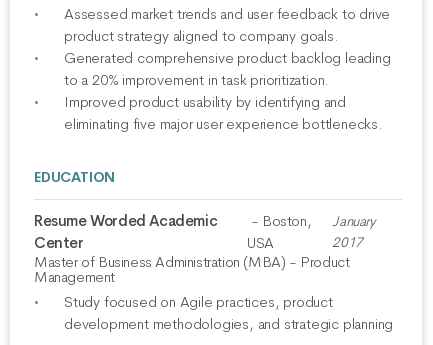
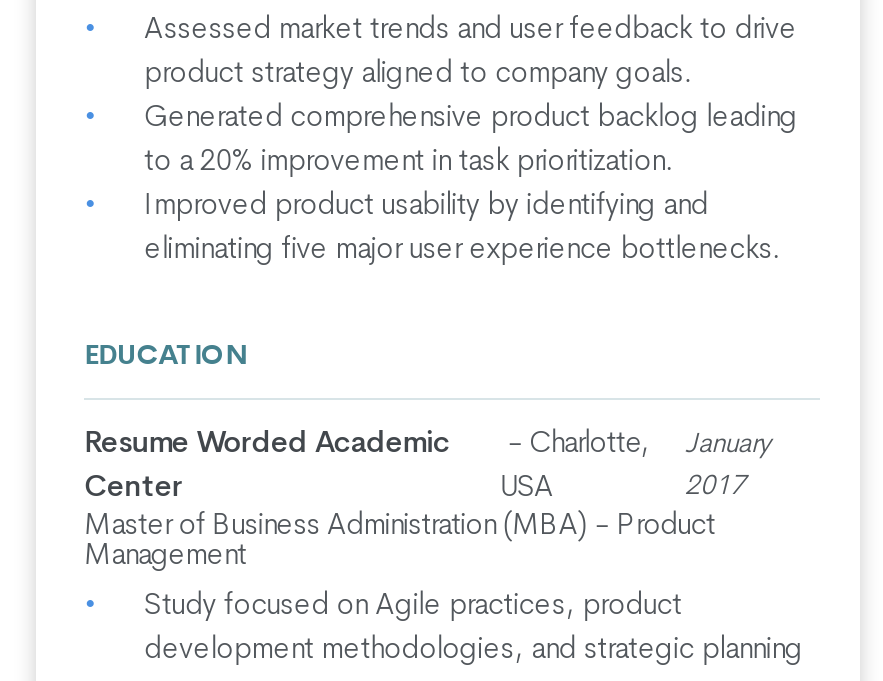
[247,211,311,230] - Boston, -> [499,422,649,460] - Charlotte,

